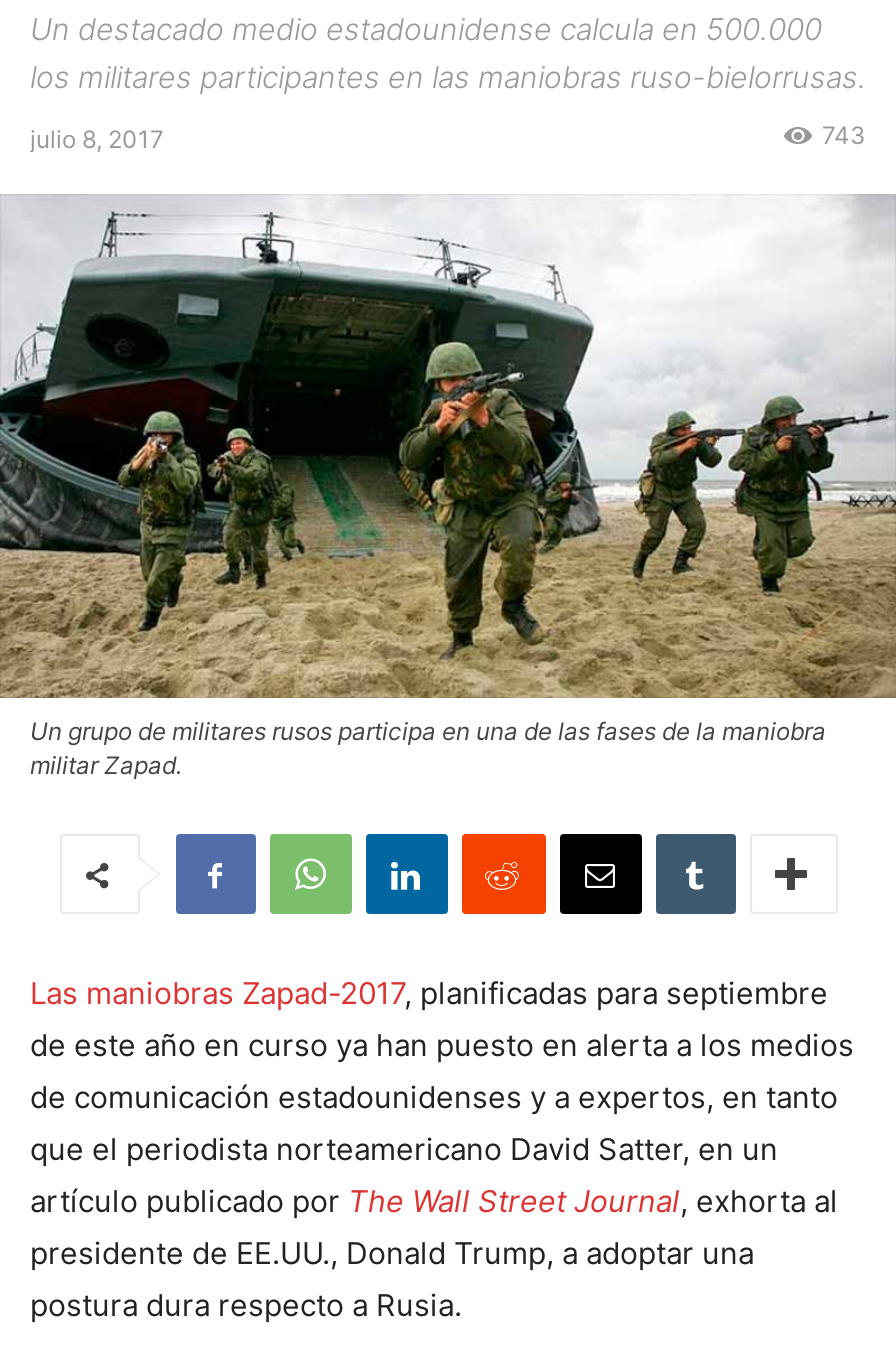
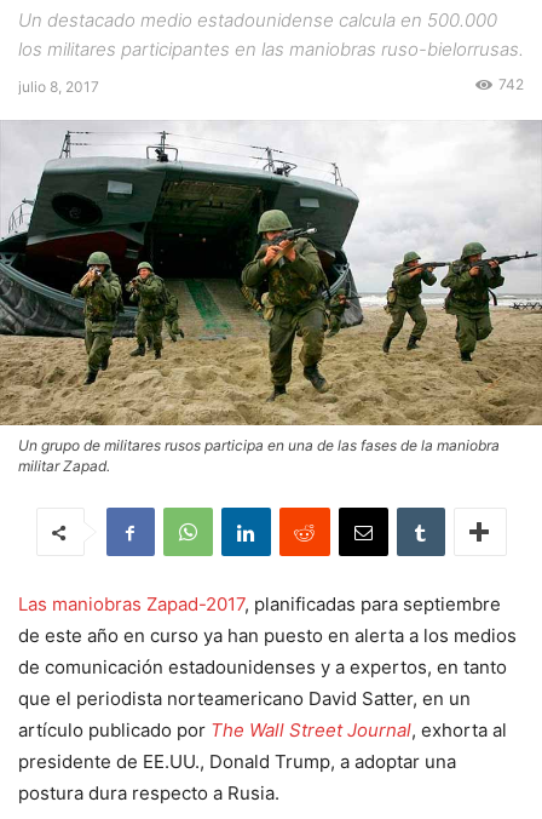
[822,120,866,150] 743 -> [498,75,524,93] 742

